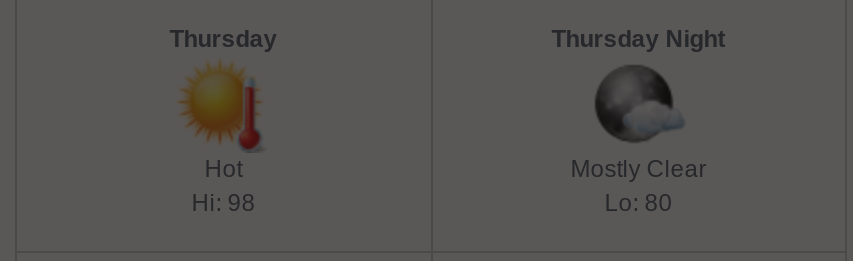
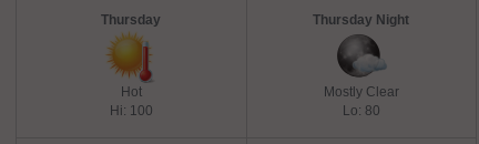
[191,189,255,217] Hi: 98 -> [110,103,153,119] Hi: 100

